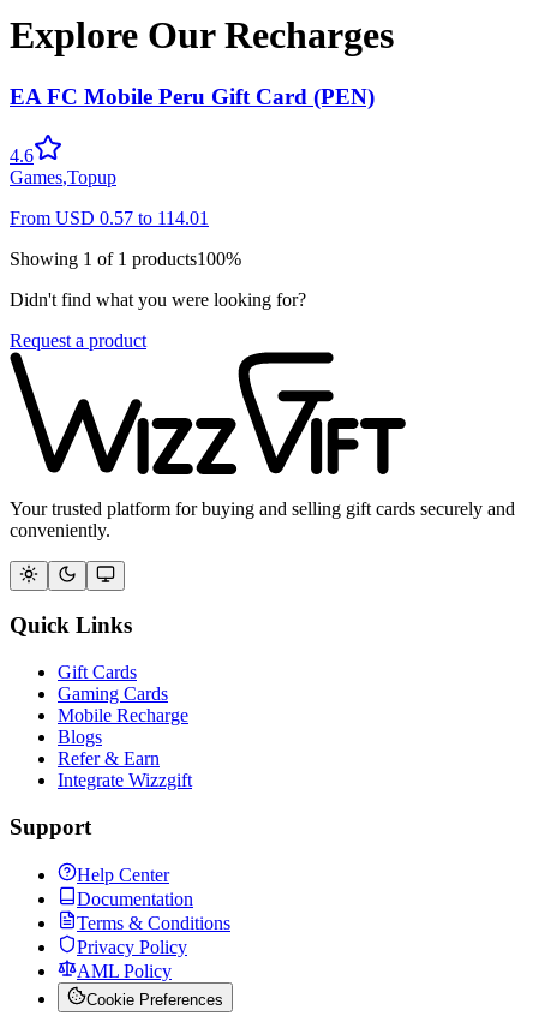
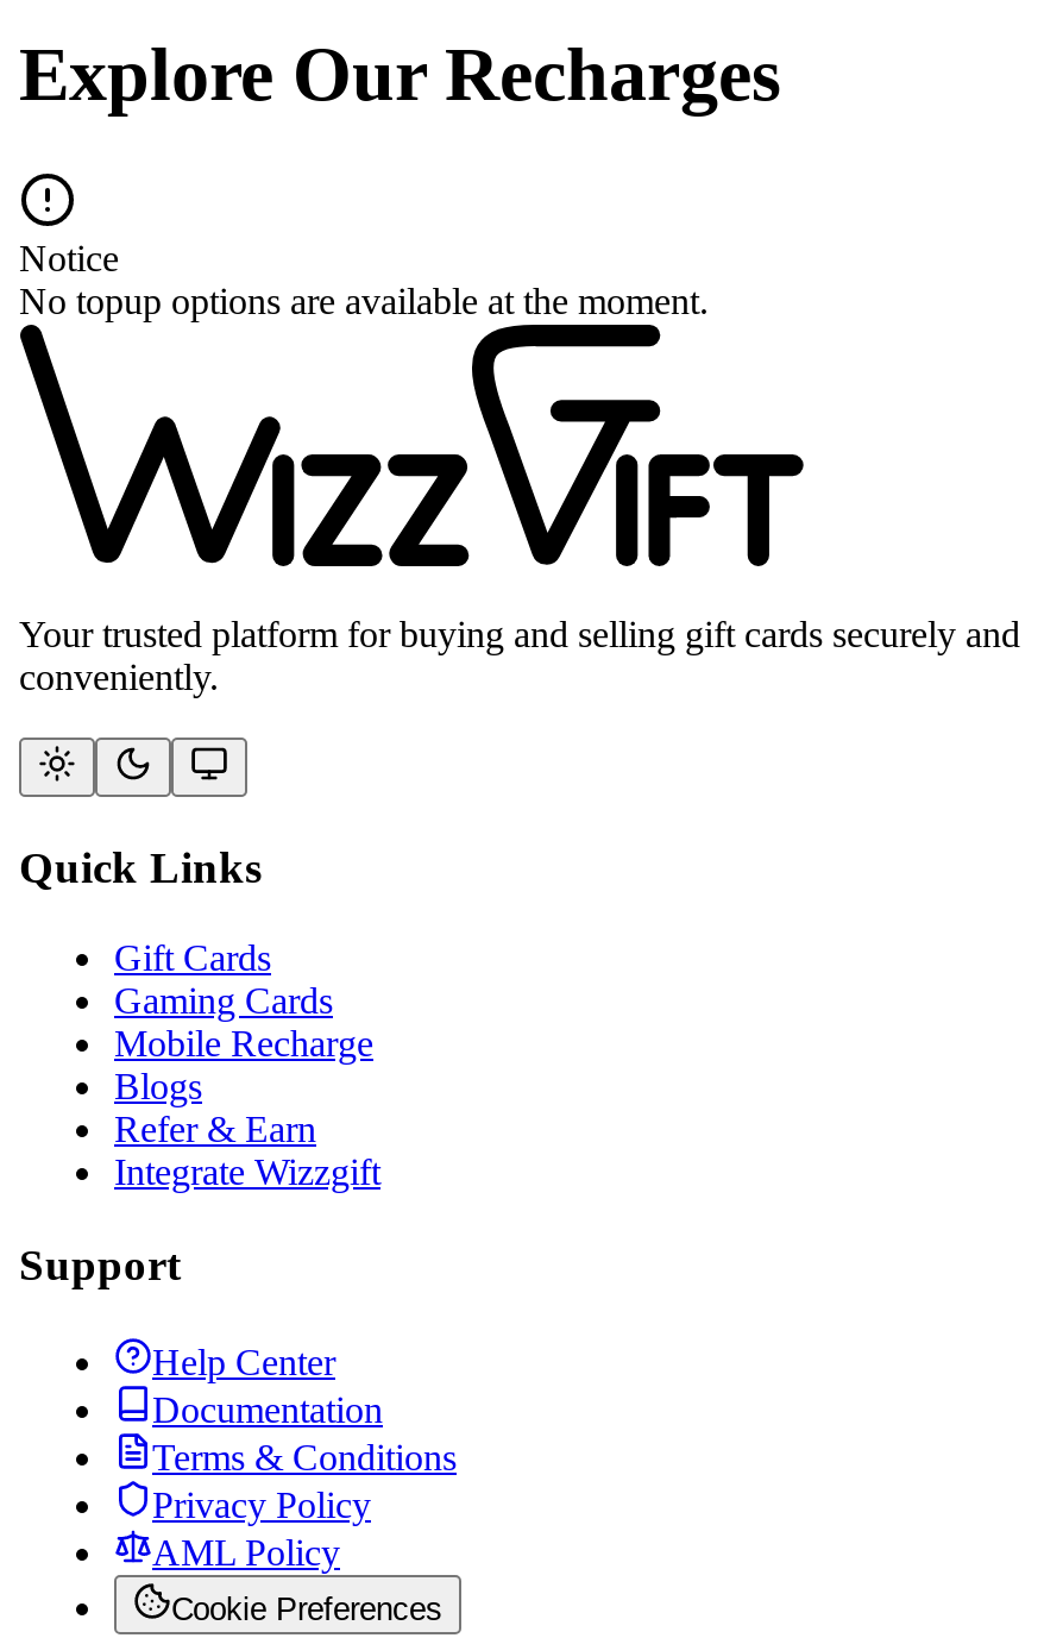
[10,84,375,350] EA FC Mobile Peru Gift Card (PEN) | 4.6 | Games,Topup | From USD 0.57 to 114.01 | Showing 1 of 1 products100% | Didn't find what you were looking for? | Request a product -> [19,237,709,321] Notice | No topup options are available at the moment.

